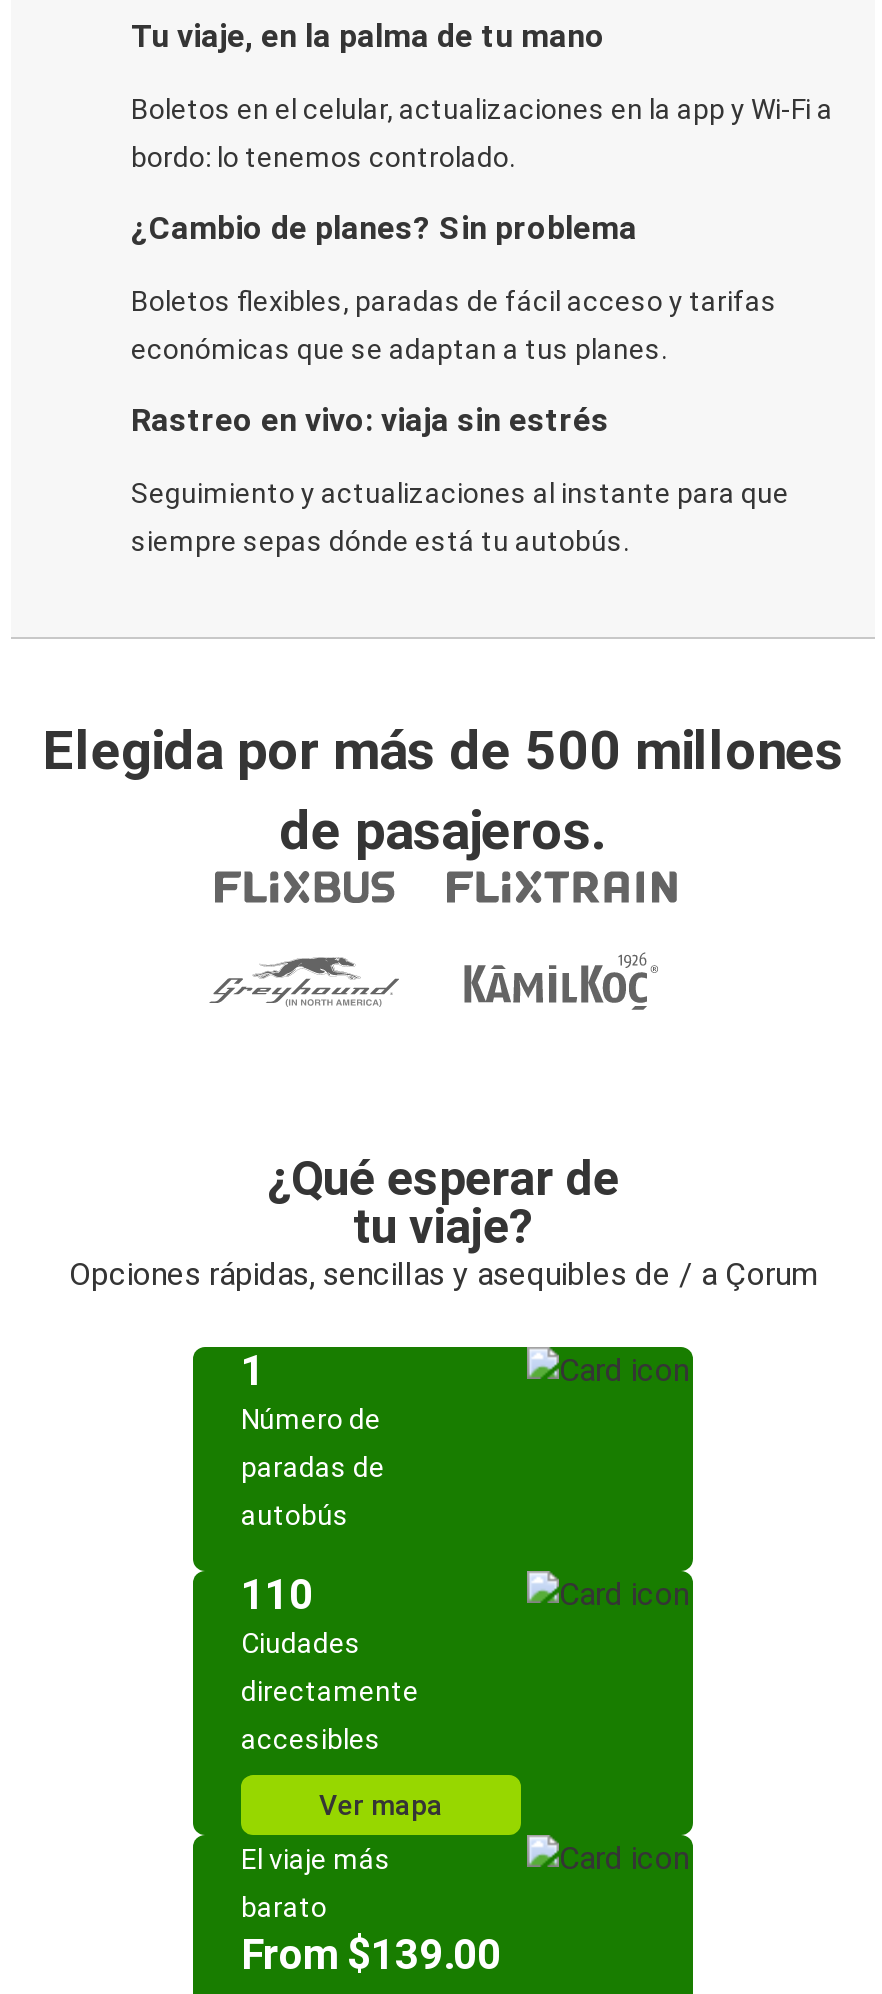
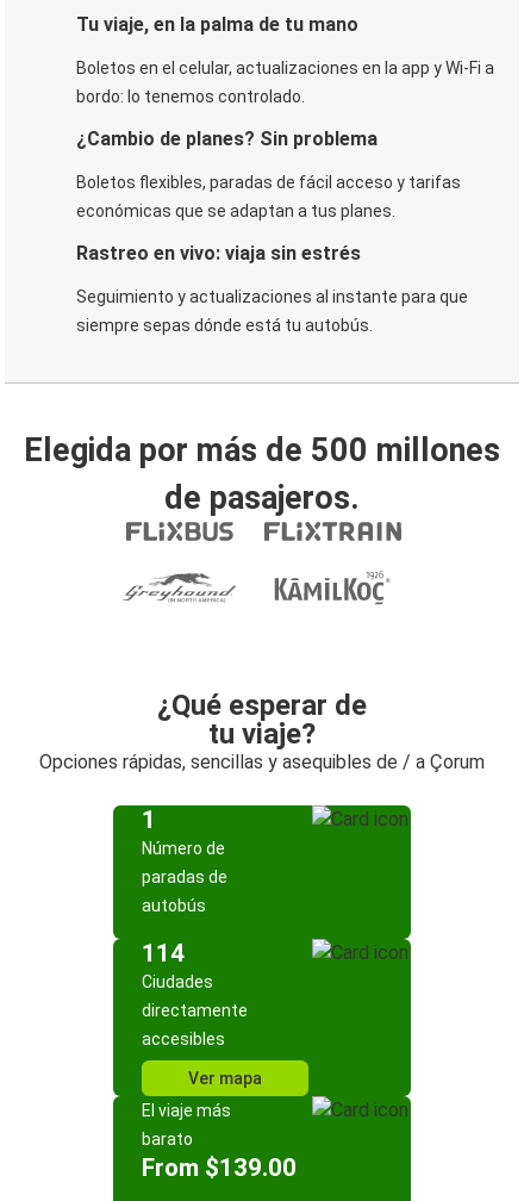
[241,1571,313,1619] 110 -> [142,939,185,967] 114

